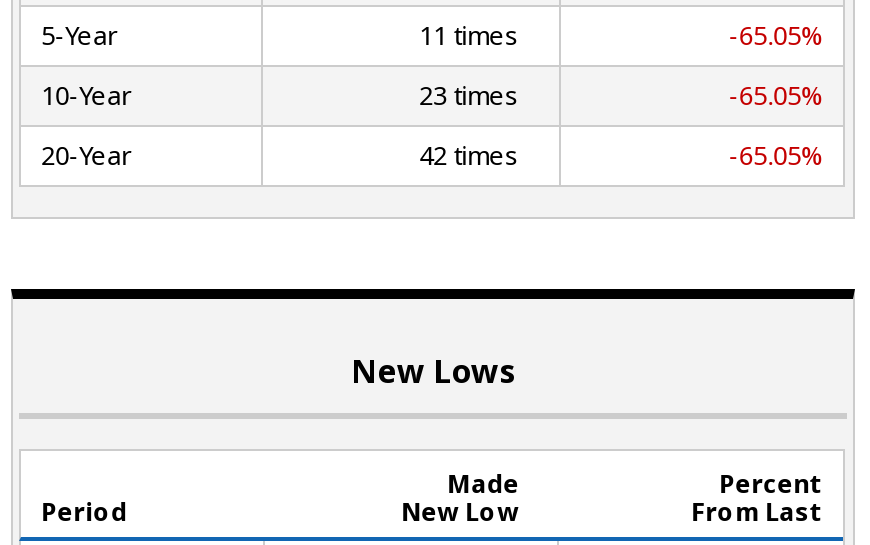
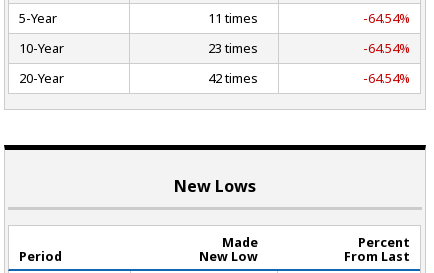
[729,17,823,53] -65.05% -> [363,9,410,27] -64.54%
[729,77,823,113] -65.05% -> [363,39,410,57] -64.54%
[729,137,823,173] -65.05% -> [363,69,410,87] -64.54%

